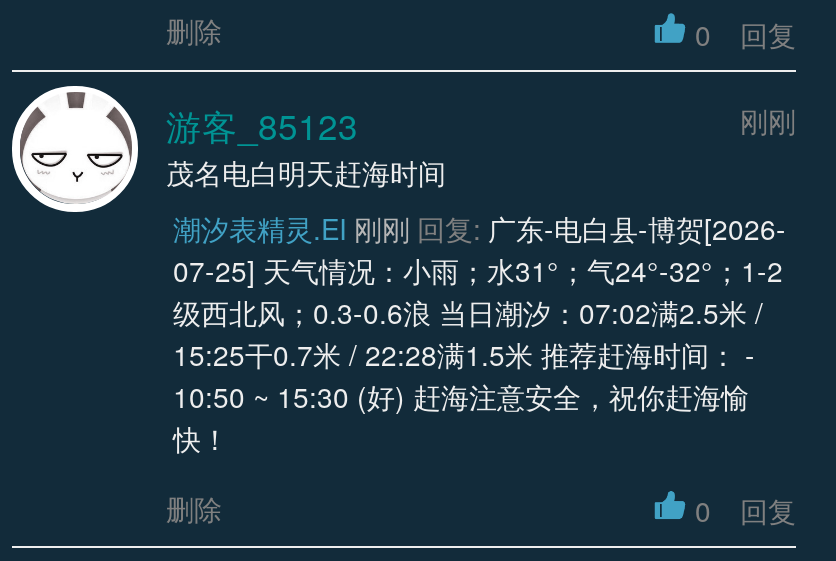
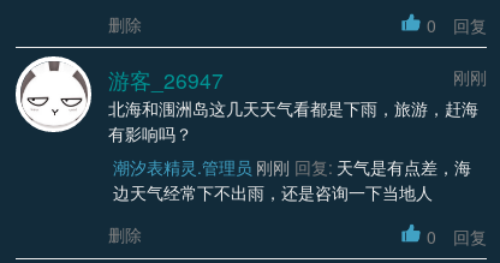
[166,99,358,149] 游客_85123 -> [108,65,224,95] 游客_26947
[166,151,786,457] 茂名电白明天赶海时间 | 潮汐表精灵.EI 刚刚 回复: 广东-电白县-博贺[2026- | 07-25] 天气情况：小雨；水31°；气24°-32°；1-2 | 级西北风；0.3-0.6浪 当日潮汐：07:02满2.5米 / | 15:25干0.7米 / 22:28满1.5米 推荐赶海时间： - | 10:50 ~ 15:30 (好) 赶海注意安全，祝你赶海愉 | 快！ -> [108,96,478,204] 北海和涠洲岛这几天天气看都是下雨，旅游，赶海 | 有影响吗？ | 潮汐表精灵.管理员 刚刚 回复: 天气是有点差，海 | 边天气经常下不出雨，还是咨询一下当地人

